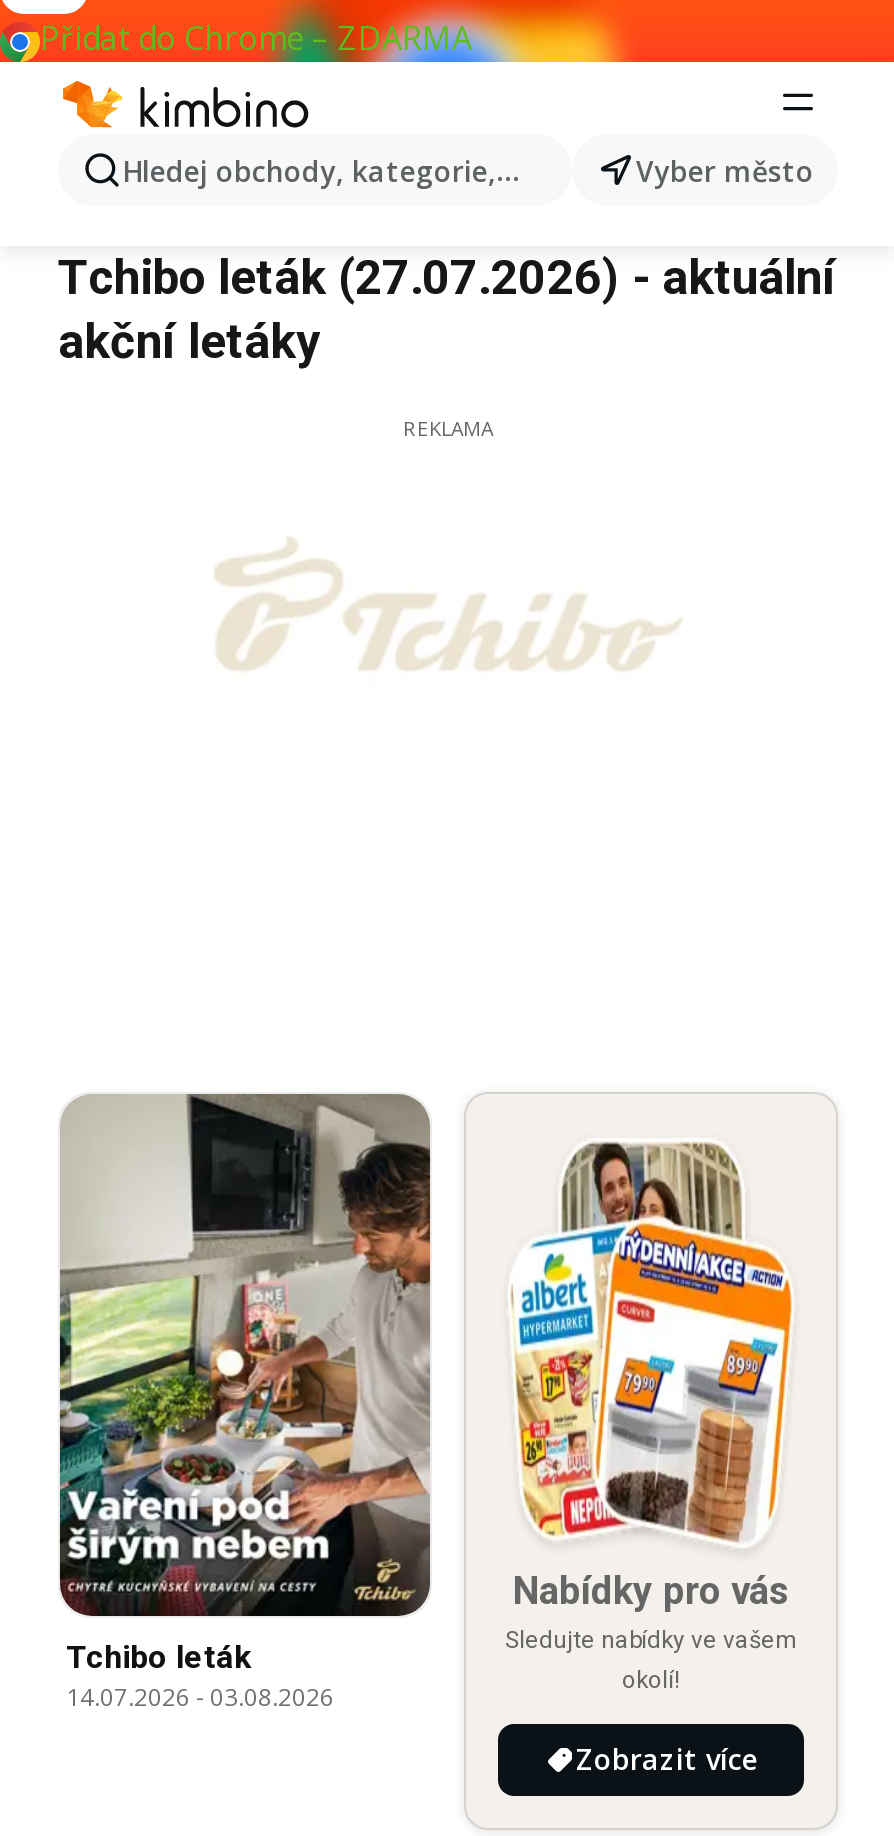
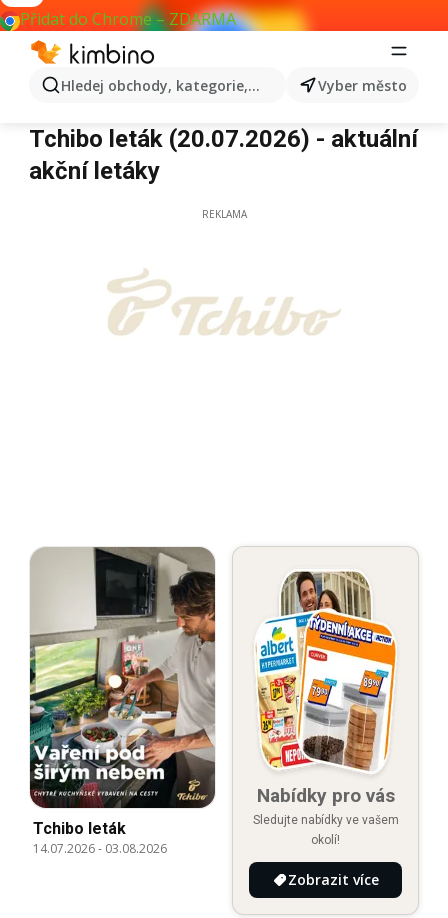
[58,250,836,306] Tchibo leták (27.07.2026) - aktuální -> [29,125,418,153] Tchibo leták (20.07.2026) - aktuální

